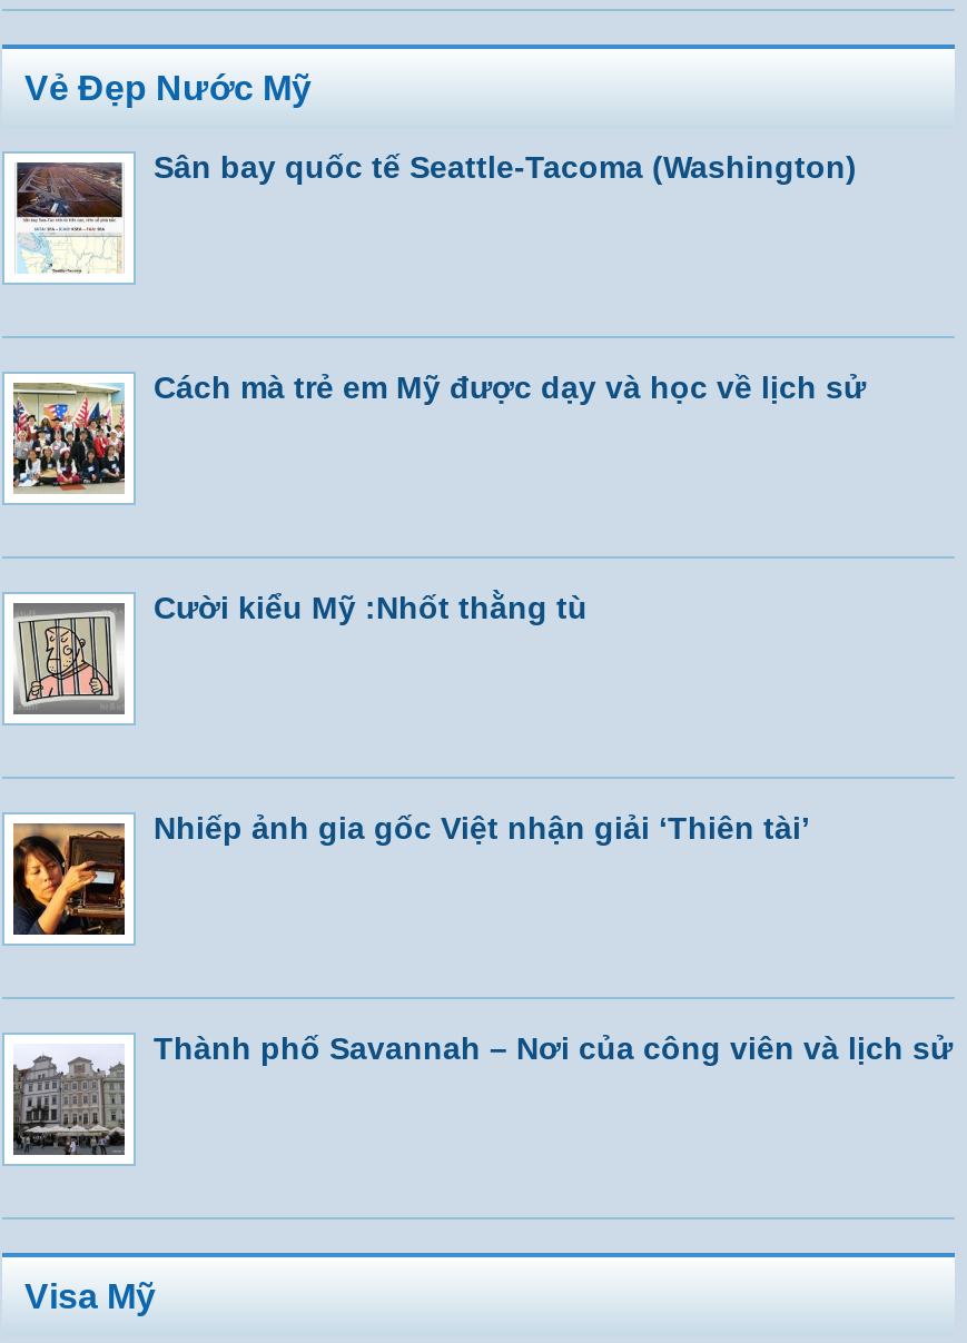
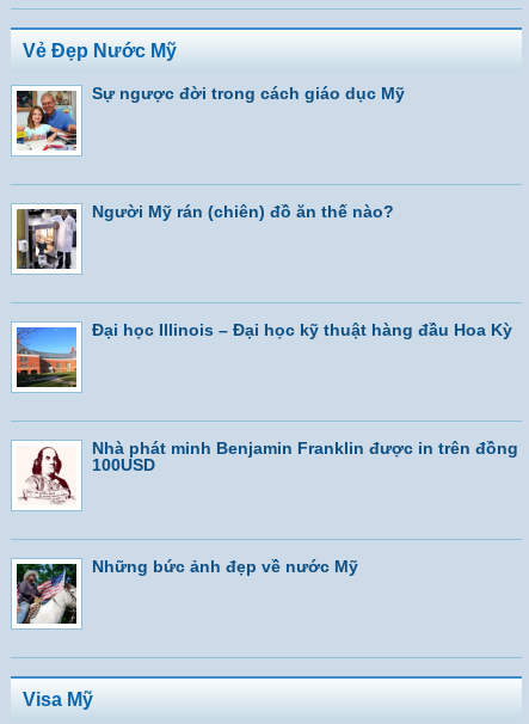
[13,149,857,273] [image] | Sân bay quốc tế Seattle-Tacoma (Washington) -> [16,84,405,151] [image] | Sự ngược đời trong cách giáo dục Mỹ
[13,369,866,495] [image] | Cách mà trẻ em Mỹ được dạy và học về lịch sử -> [17,202,394,270] [image] | Người Mỹ rán (chiên) đồ ăn thế nào?
[11,589,588,713] [image] | Cười kiểu Mỹ :Nhốt thằng tù -> [16,321,512,387] [image] | Đại học Illinois – Đại học kỹ thuật hàng đầu Hoa Kỳ
[11,810,810,938] [image] | Nhiếp ảnh gia gốc Việt nhận giải ‘Thiên tài’ -> [17,439,518,507] [image] | Nhà phát minh Benjamin Franklin được in trên đồng | 100USD
[11,1030,953,1158] [image] | Thành phố Savannah – Nơi của công viên và lịch sử -> [16,557,358,625] [image] | Những bức ảnh đẹp về nước Mỹ

